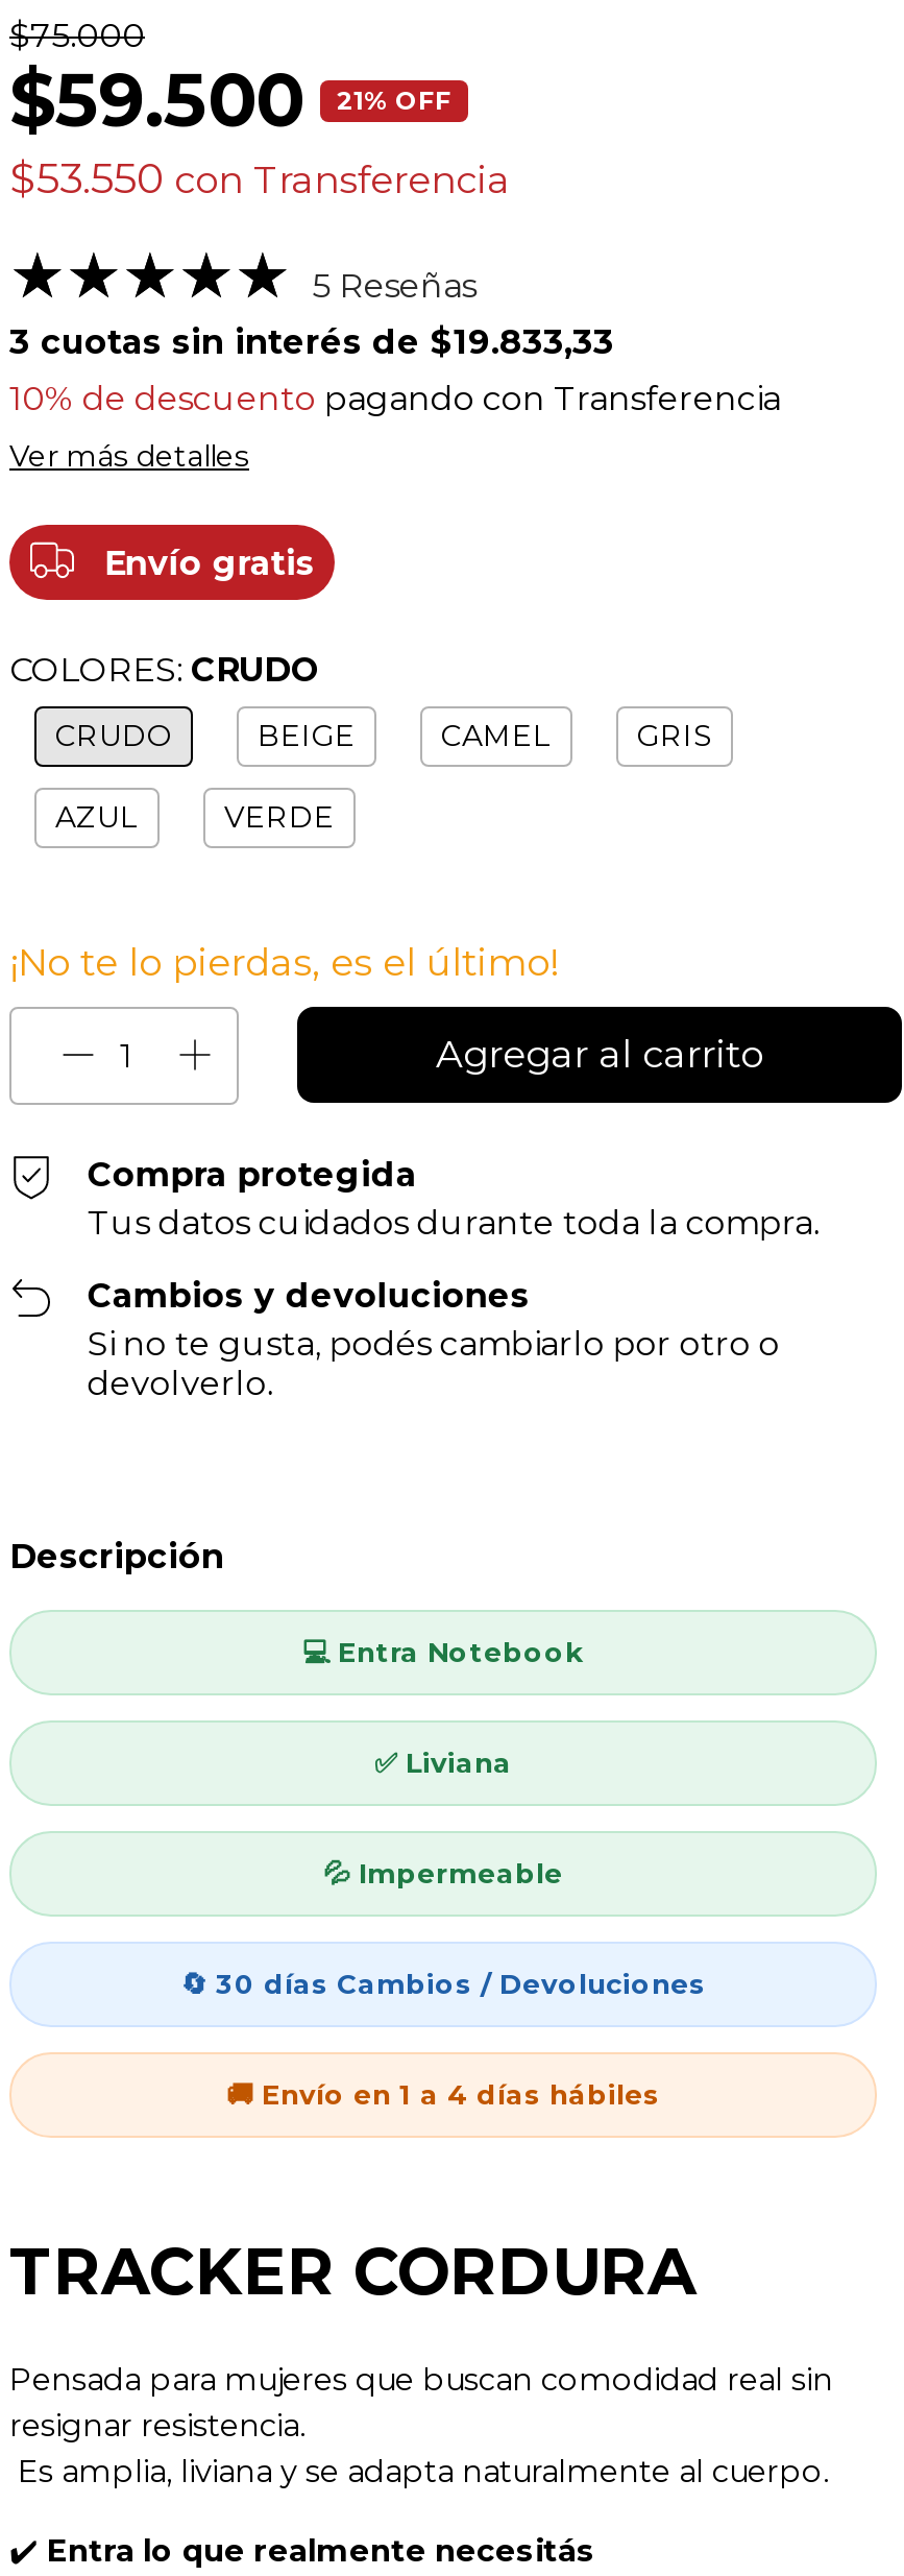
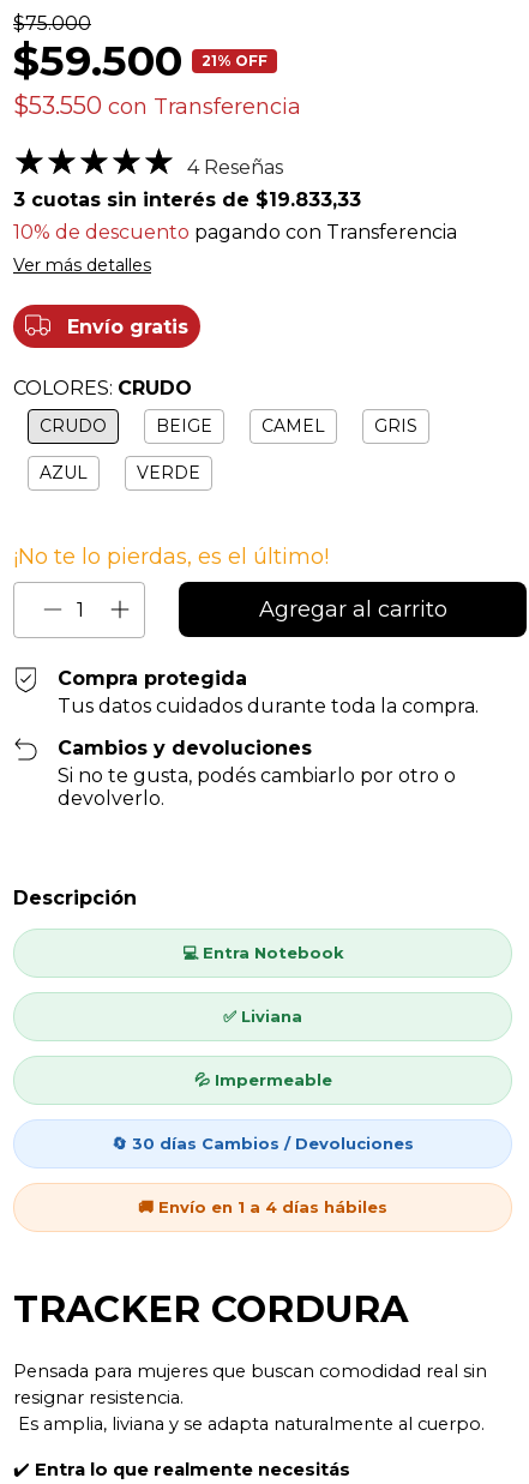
[312,267,477,307] 5 Reseñas -> [187,156,283,179] 4 Reseñas

